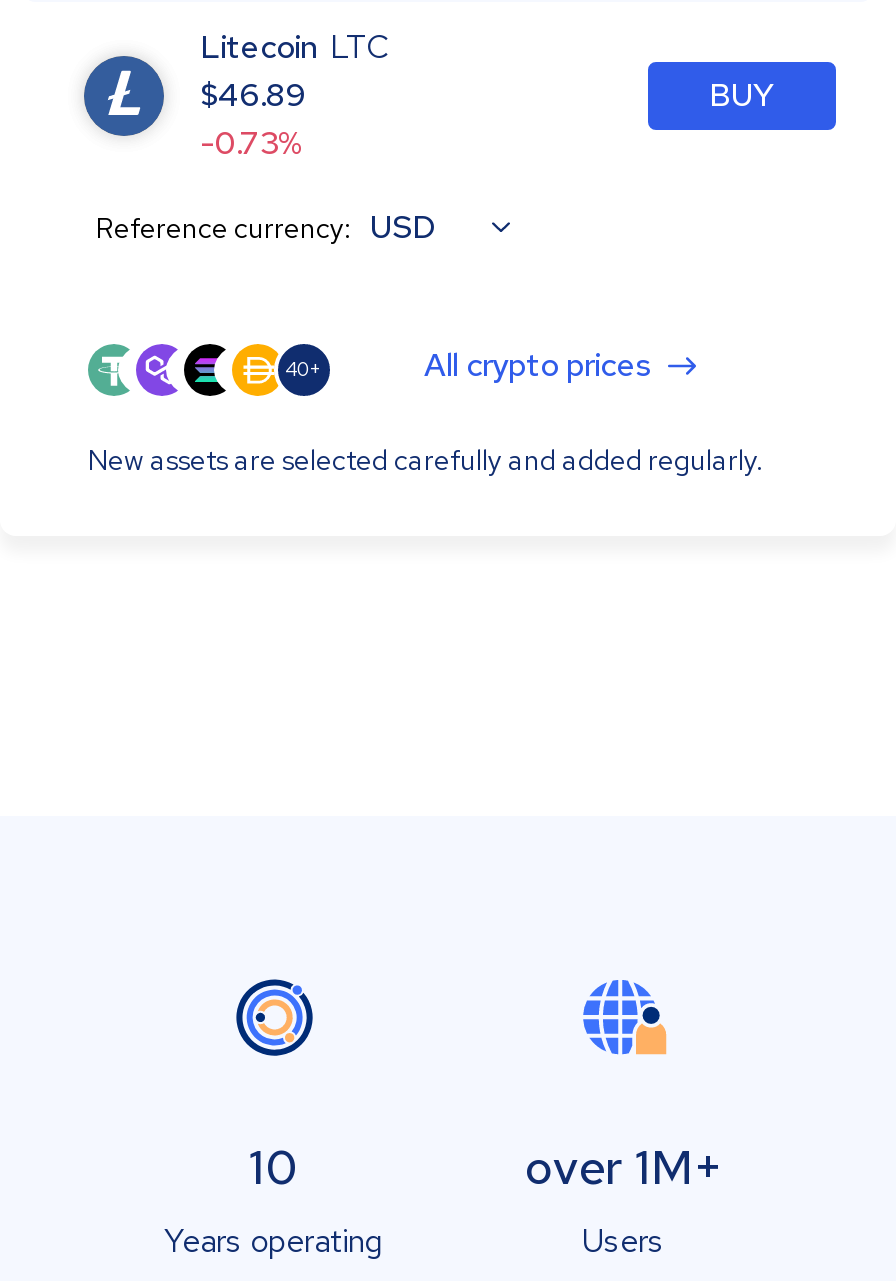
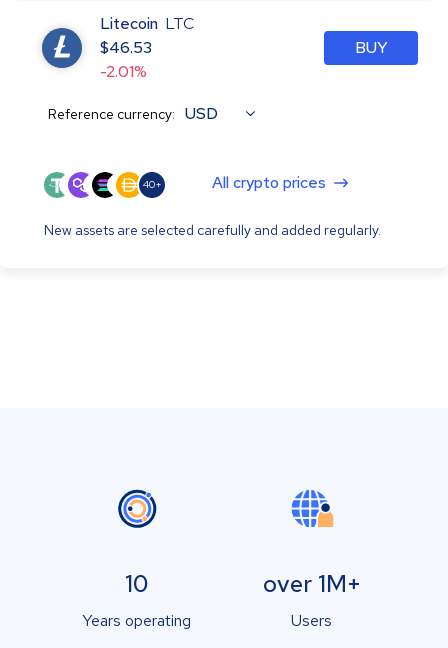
[200,74,306,116] $46.89 -> [100,37,152,58] $46.53
[200,122,304,164] -0.73% -> [100,61,147,82] -2.01%

